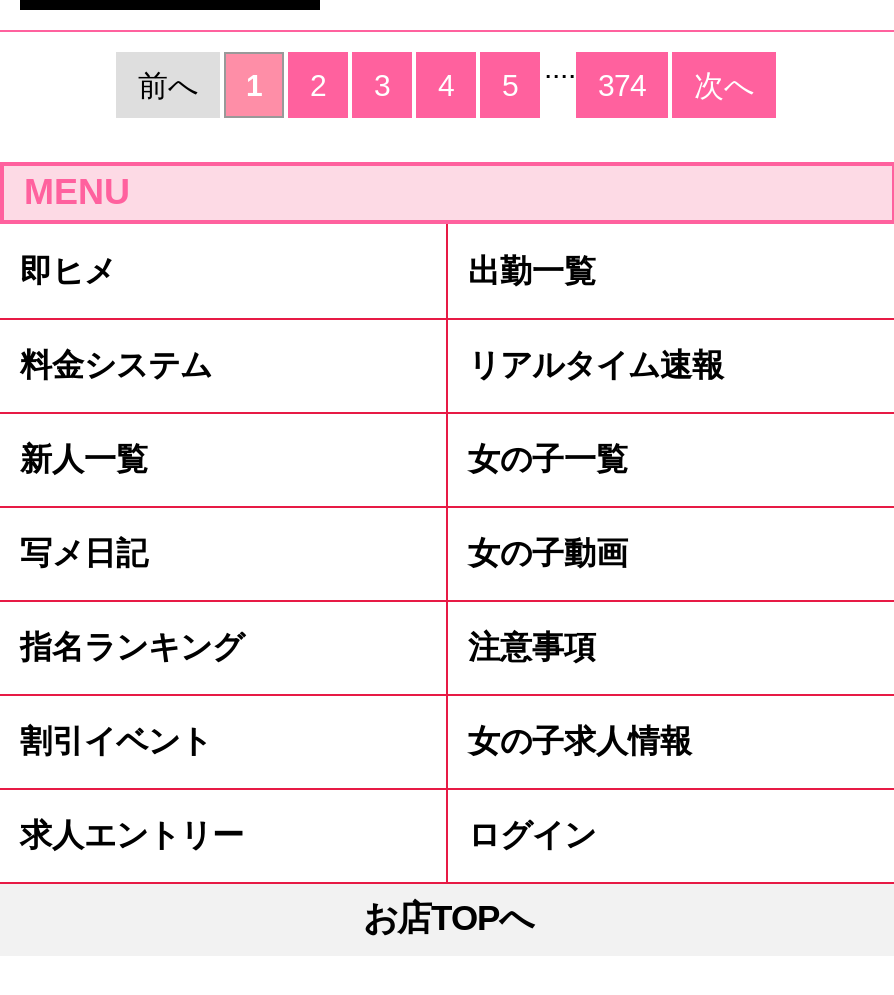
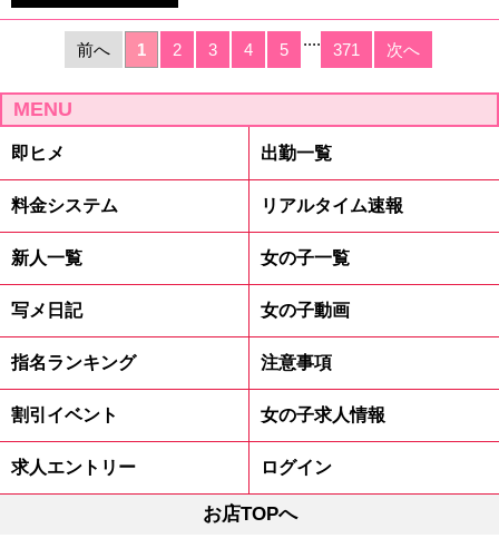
[598,68,754,102] 374 次へ -> [333,40,420,59] 371 次へ

